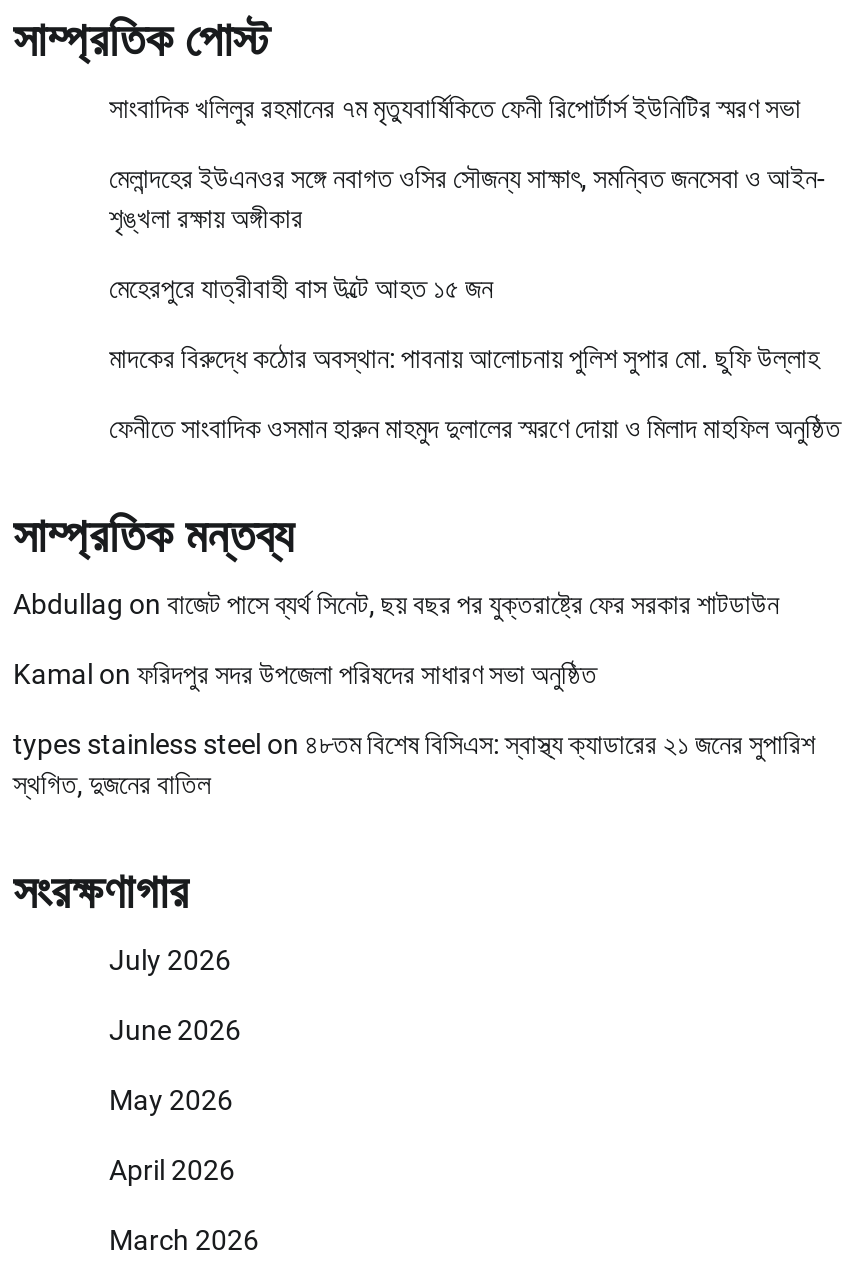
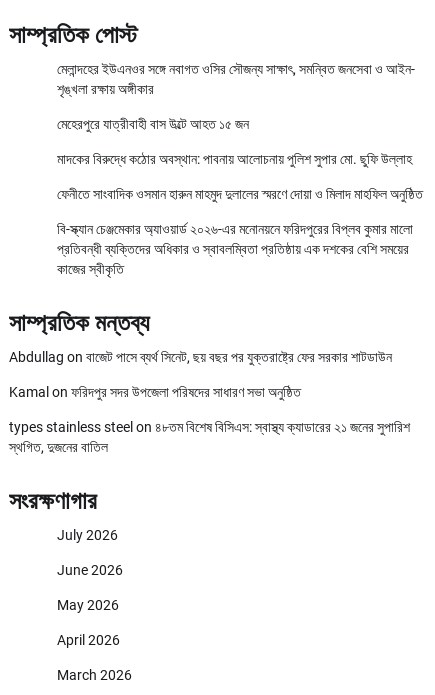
[109,93,801,125] সাংবাদিক খলিলুর রহমানের ৭ম মৃত্যুবার্ষিকিতে ফেনী রিপোর্টার্স ইউনিটির স্মরণ সভা -> none
moved [109,163,841,445] -> [57,61,423,202]: মেলান্দহের ইউএনওর সঙ্গে নবাগত ওসির সৌজন্য সাক্ষাৎ, সমন্বিত জনসেবা ও আইন- | শৃঙ্খলা রক্ষায় অঙ্গীকার | মেহেরপুরে যাত্রীবাহী বাস উল্টে আহত ১৫ জন | মাদকের বিরুদ্ধে কঠোর অবস্থান: পাবনায় আলোচনায় পুলিশ সুপার মো. ছুফি উল্লাহ | ফেনীতে সাংবাদিক ওসমান হারুন মাহমুদ দুলালের স্মরণে দোয়া ও মিলাদ মাহফিল অনুষ্ঠিত
none -> [57,221,413,277] বি-স্ক্যান চেঞ্জমেকার অ্যাওয়ার্ড ২০২৬-এর মনোনয়নে ফরিদপুরের বিপ্লব কুমার মালো | প্রতিবন্ধী ব্যক্তিদের অধিকার ও স্বাবলম্বিতা প্রতিষ্ঠায় এক দশকের বেশি সময়ের | কাজের স্বীকৃতি

